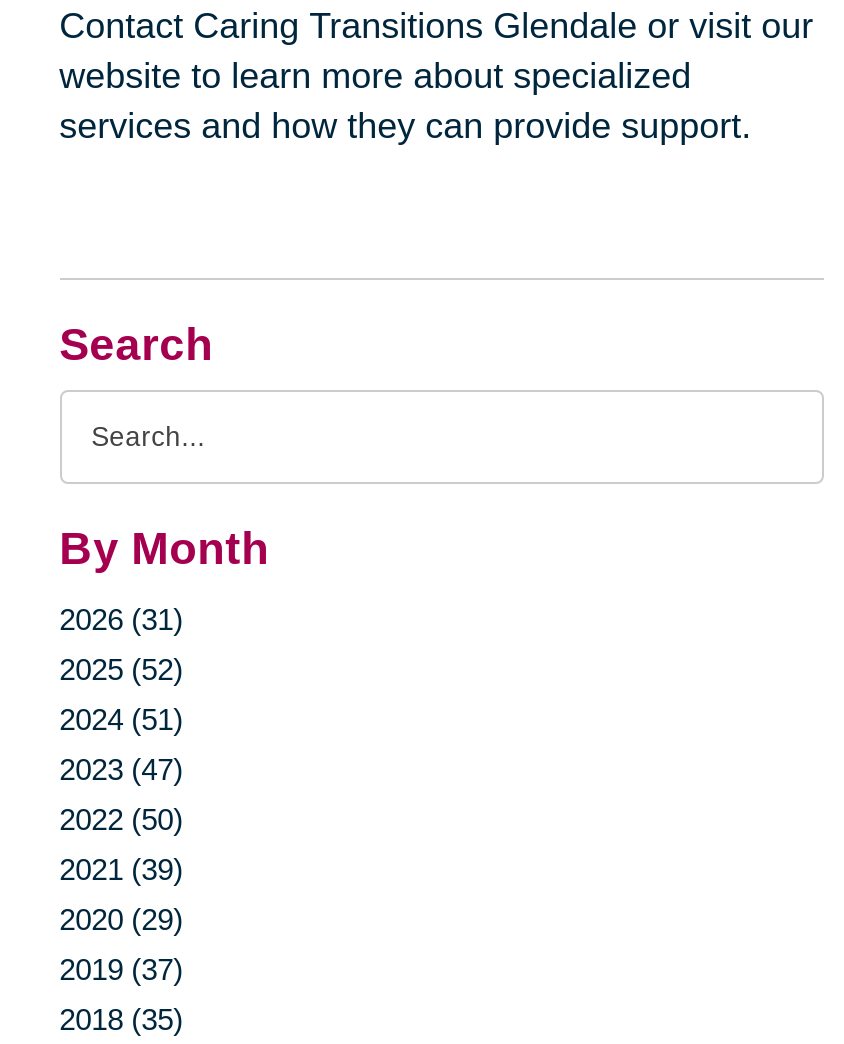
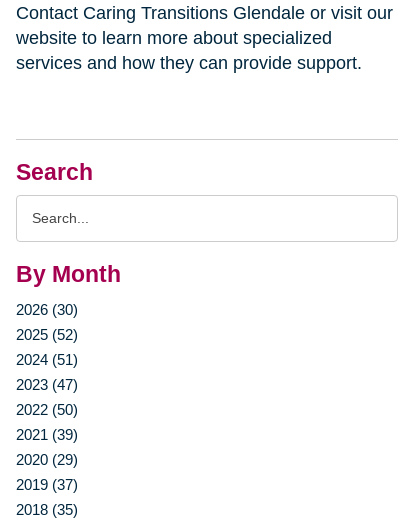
[59,602,183,636] 2026 (31) -> [16,301,78,318] 2026 (30)

